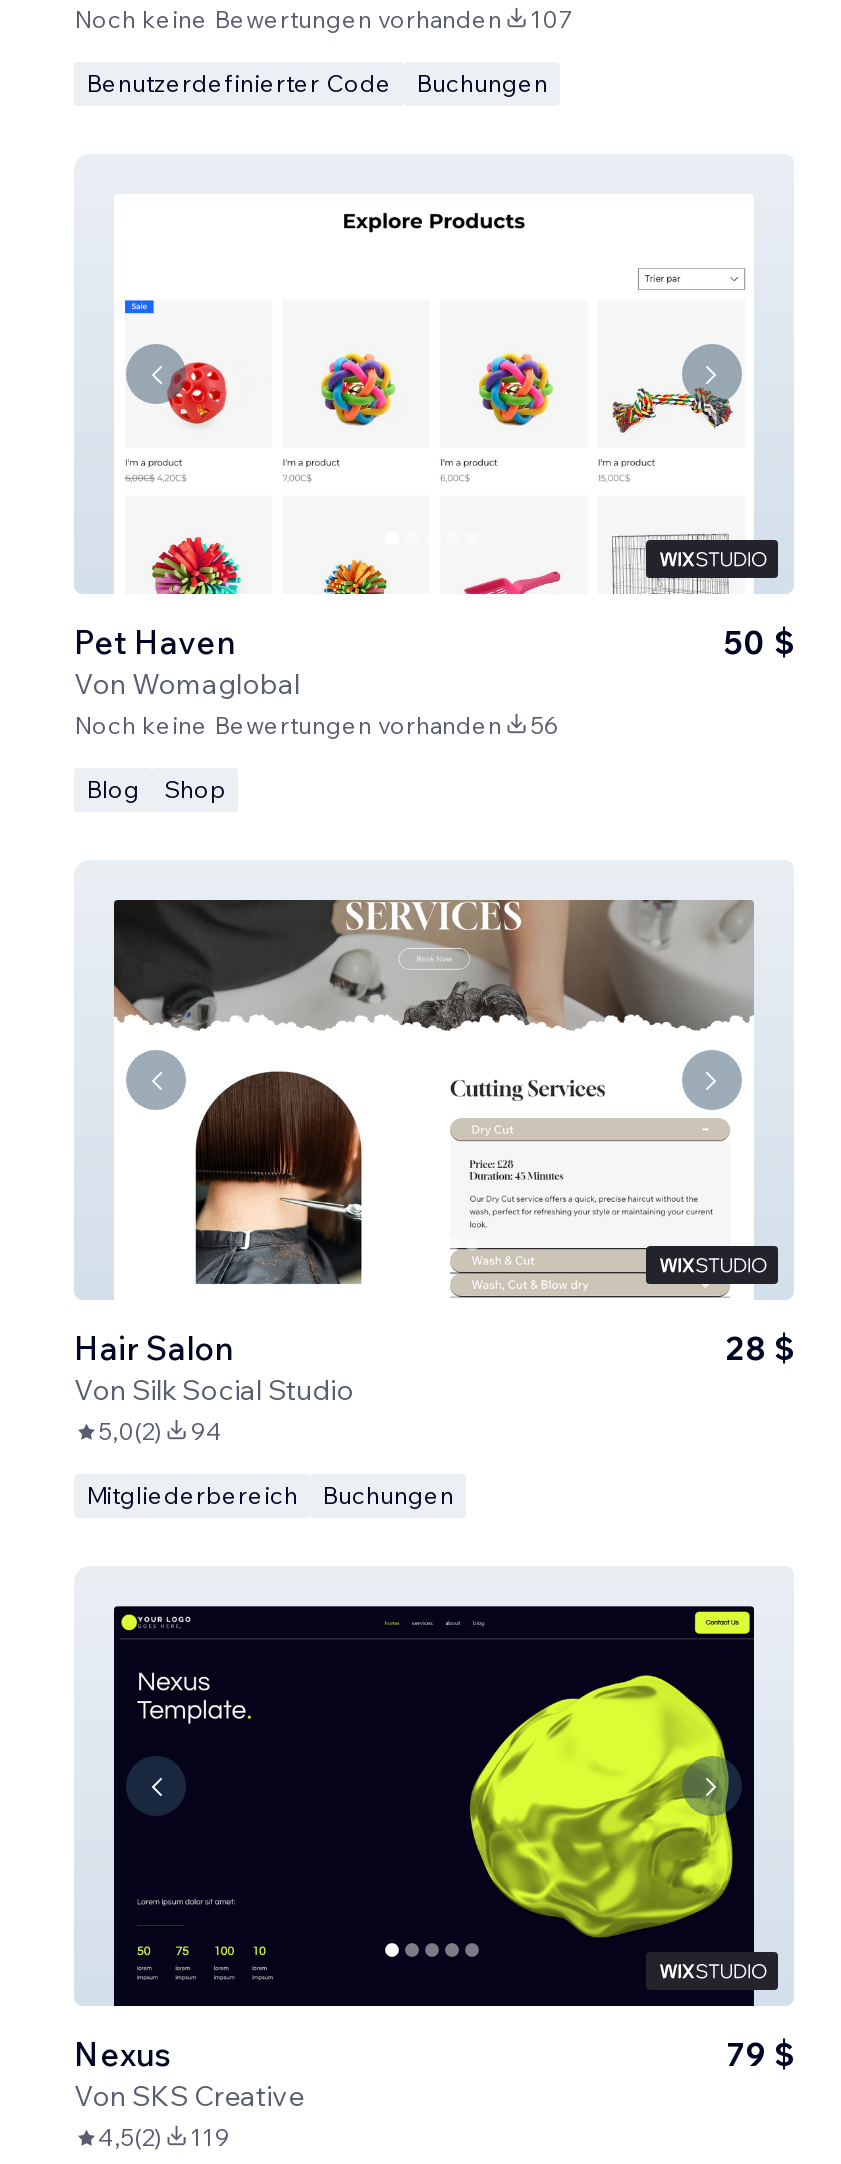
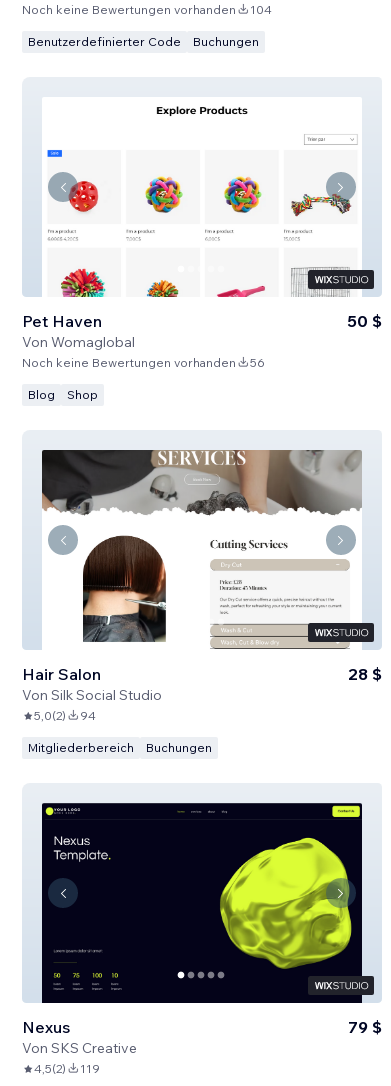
[74,4,572,34] Noch keine Bewertungen vorhanden 107 -> [22,2,272,17] Noch keine Bewertungen vorhanden 104

